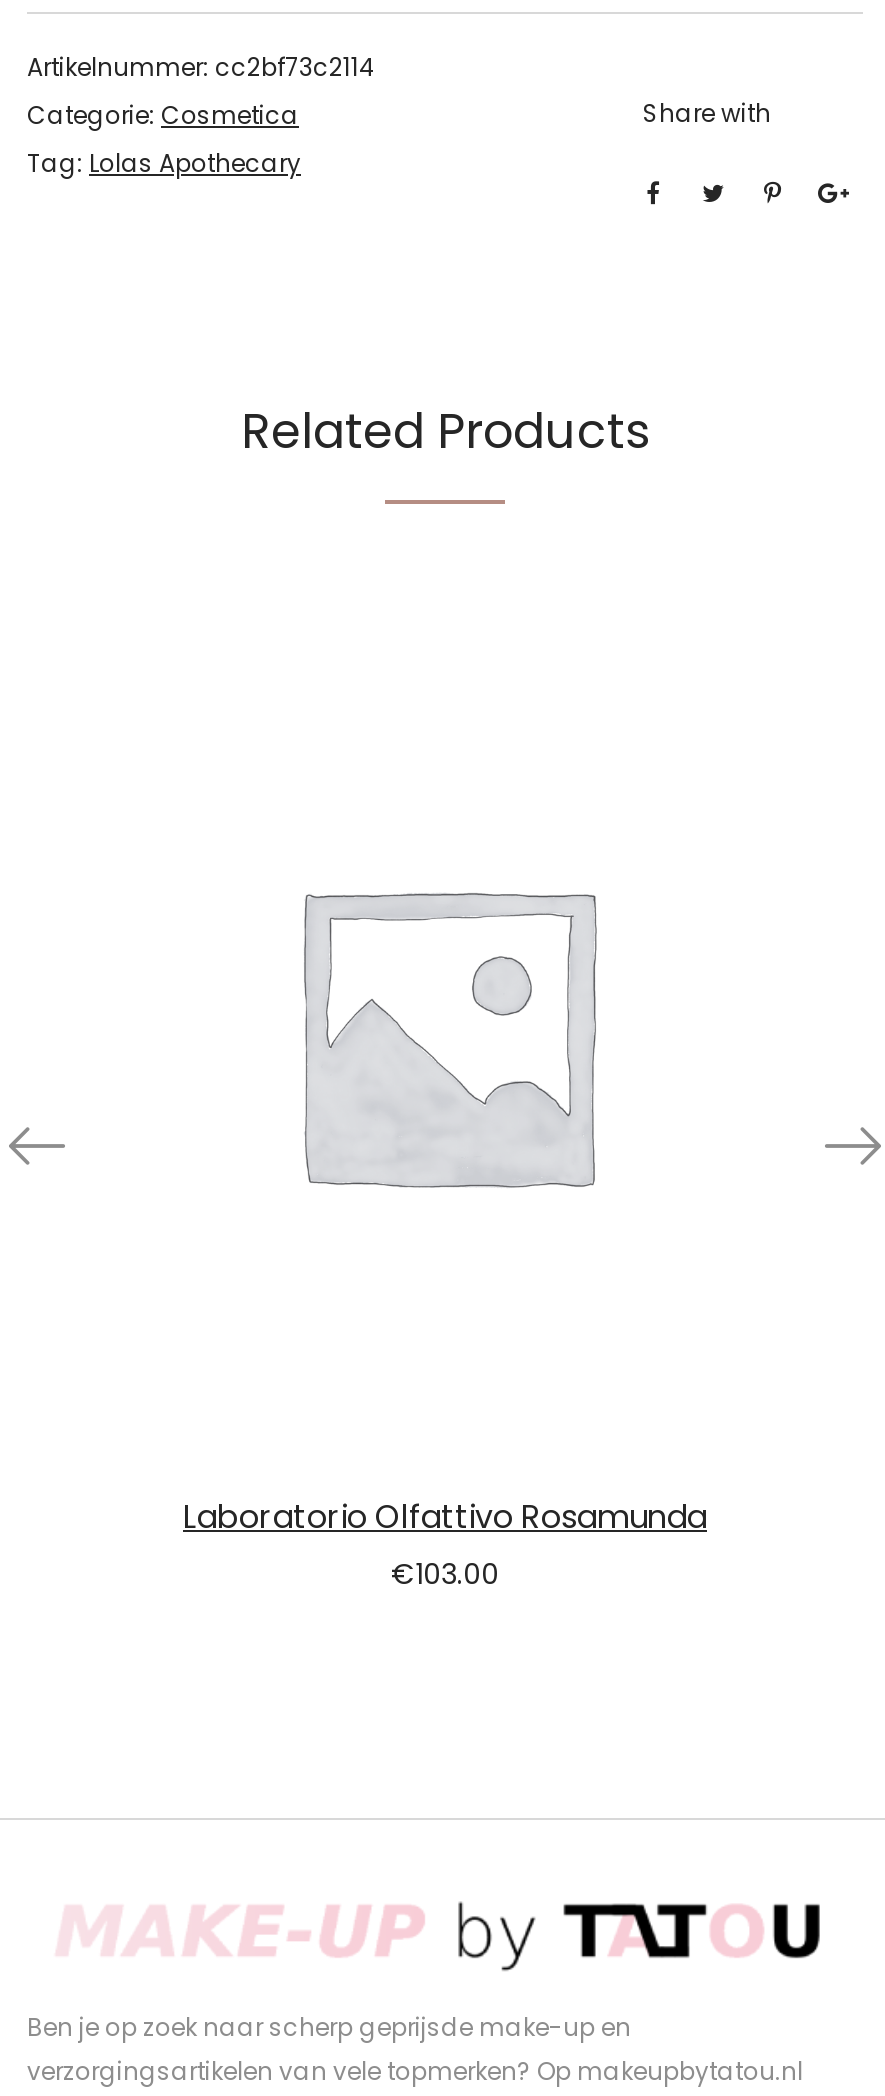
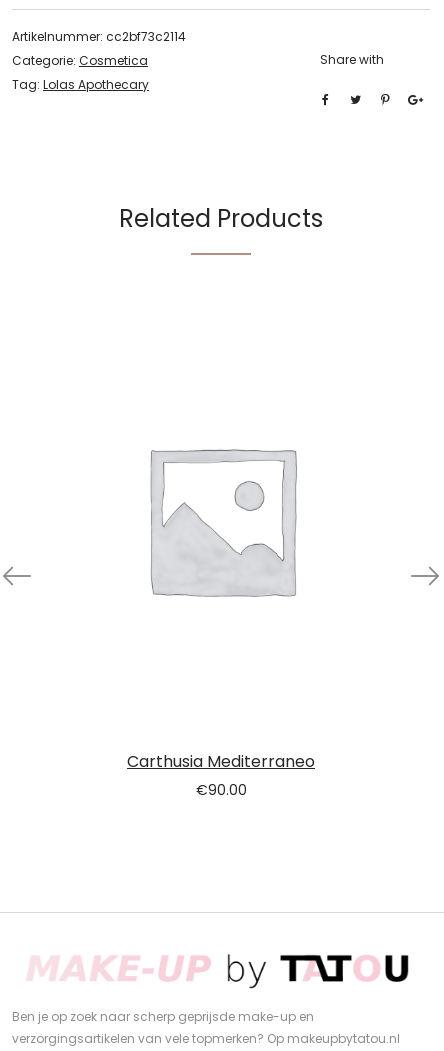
[183,1494,707,1594] Laboratorio Olfattivo Rosamunda | €103.00 -> [127,750,315,800] Carthusia Mediterraneo | €90.00

